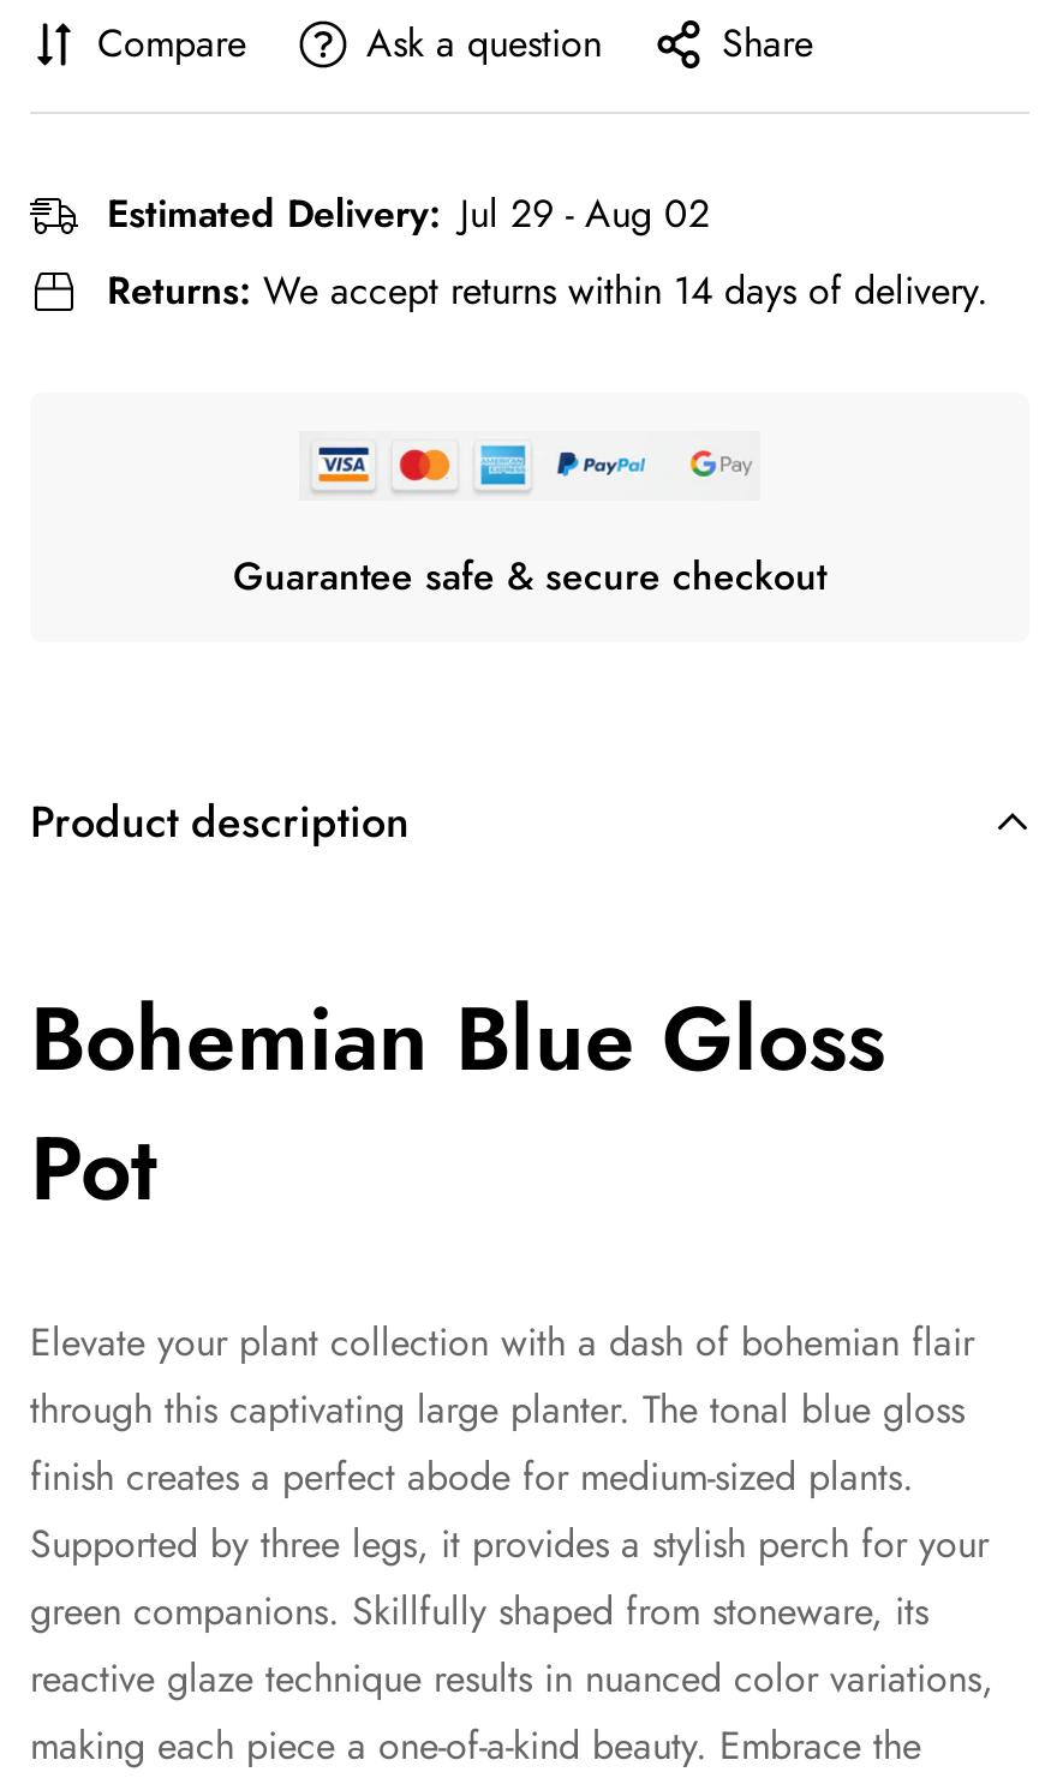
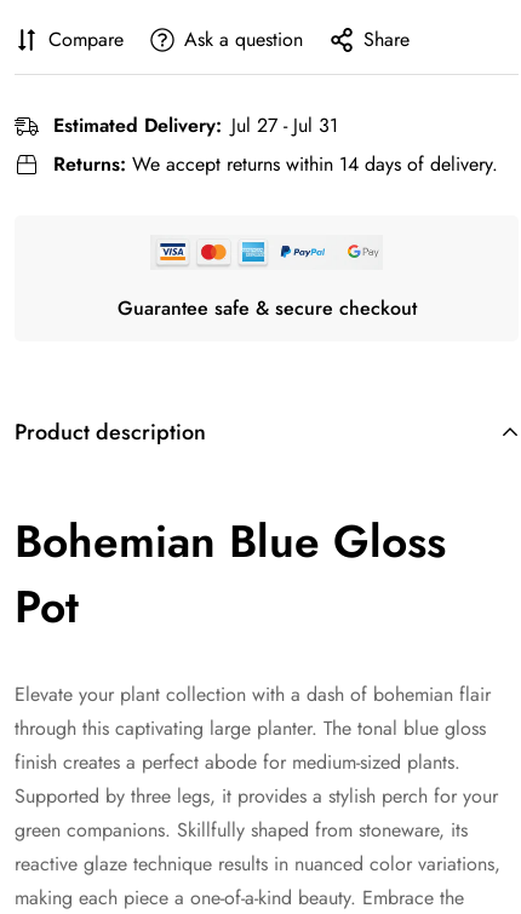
[107,186,710,241] Estimated Delivery: Jul 29 - Aug 02 -> [53,111,338,139] Estimated Delivery: Jul 27 - Jul 31

